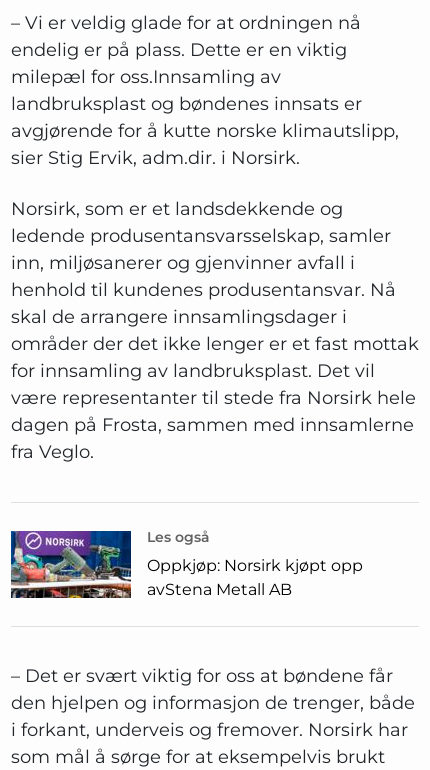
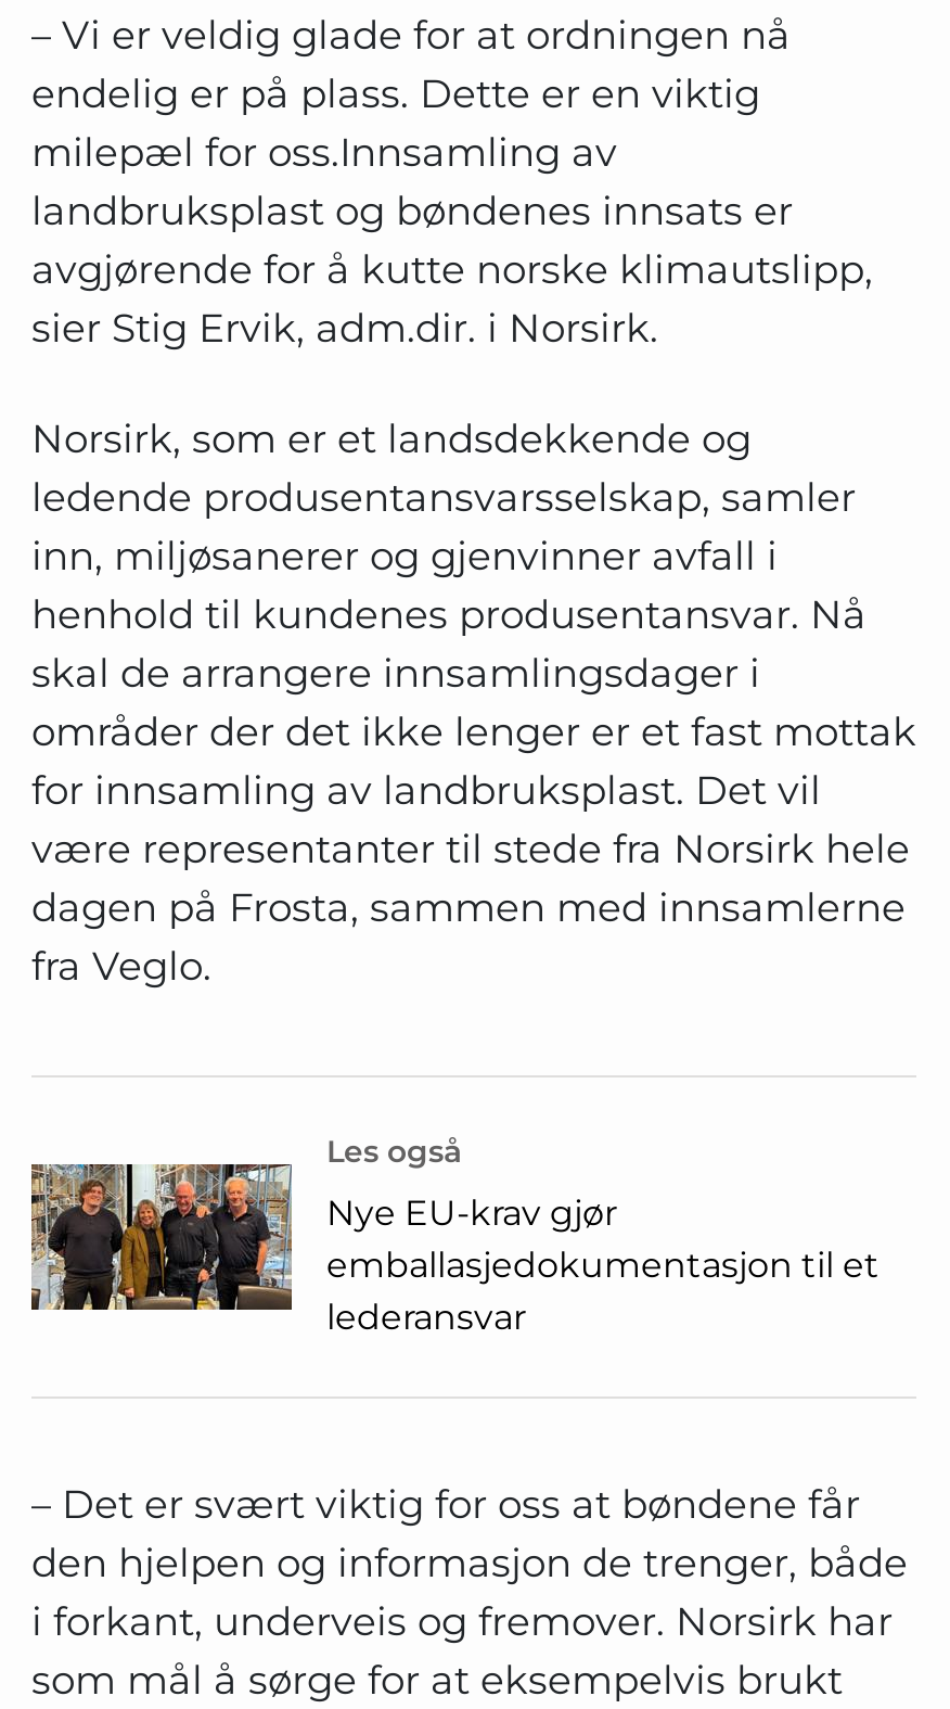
[10,530,363,599] [image] | Oppkjøp: Norsirk kjøpt opp | avStena Metall AB -> [29,1138,880,1337] [image] | Nye EU-krav gjør | emballasjedokumentasjon til et | lederansvar

